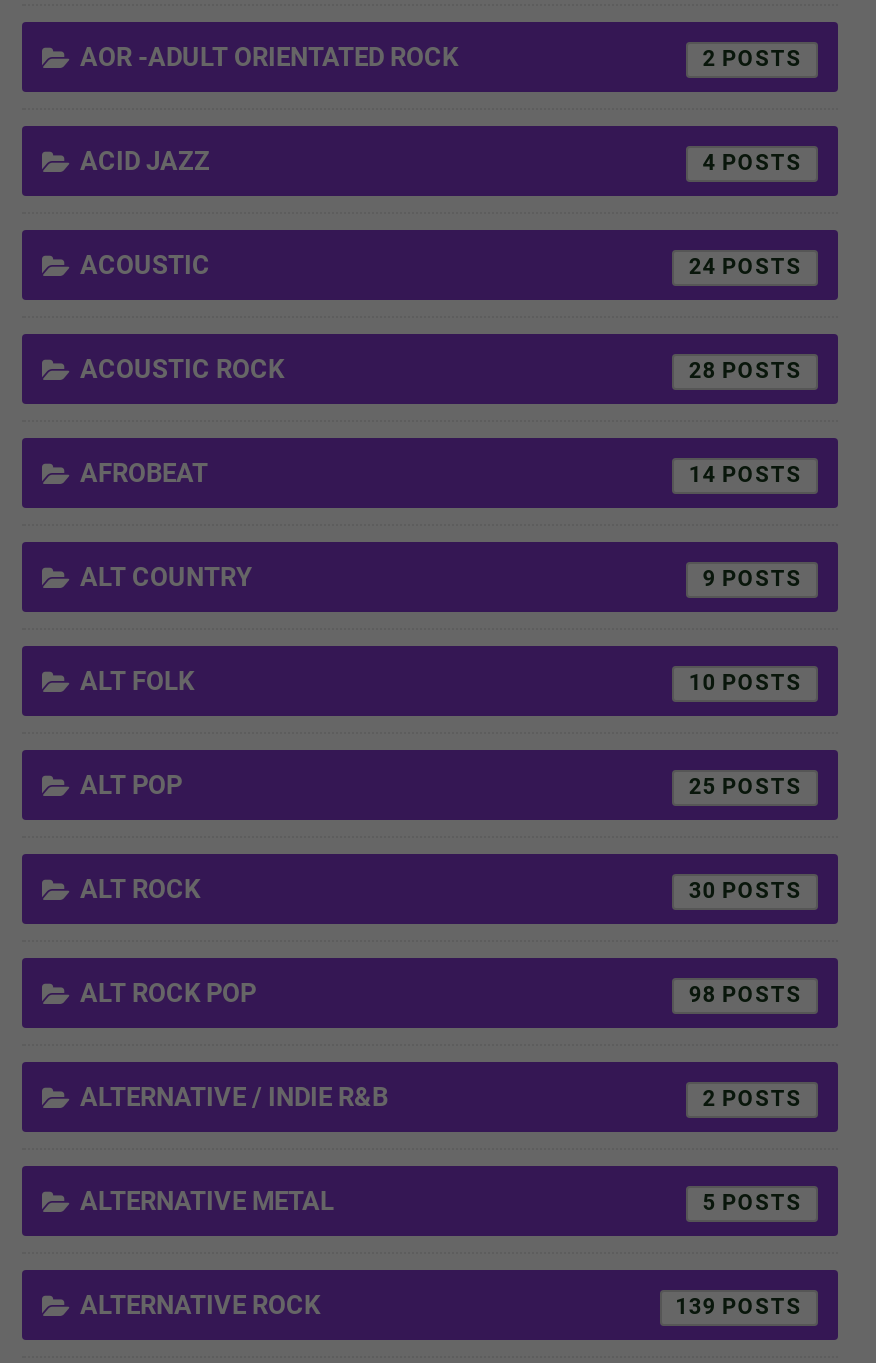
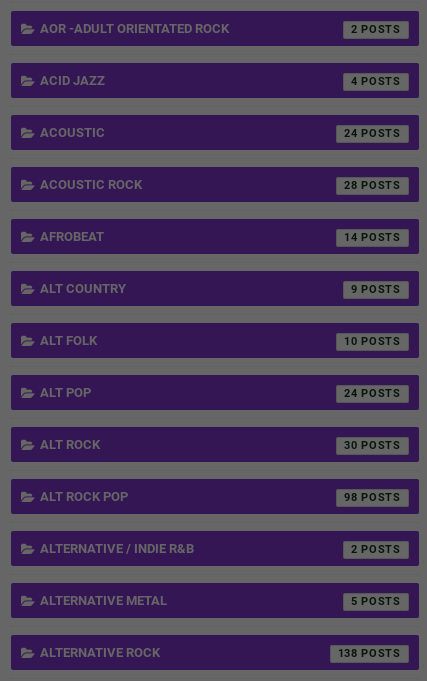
[689,774,716,800] 25 -> [344,387,358,400] 24
[675,1294,716,1320] 139 -> [338,647,358,660] 138

